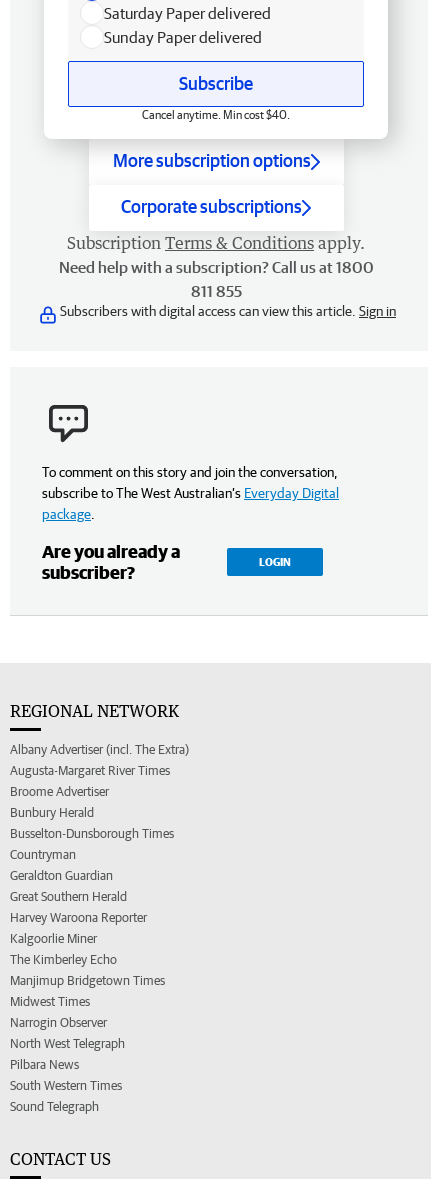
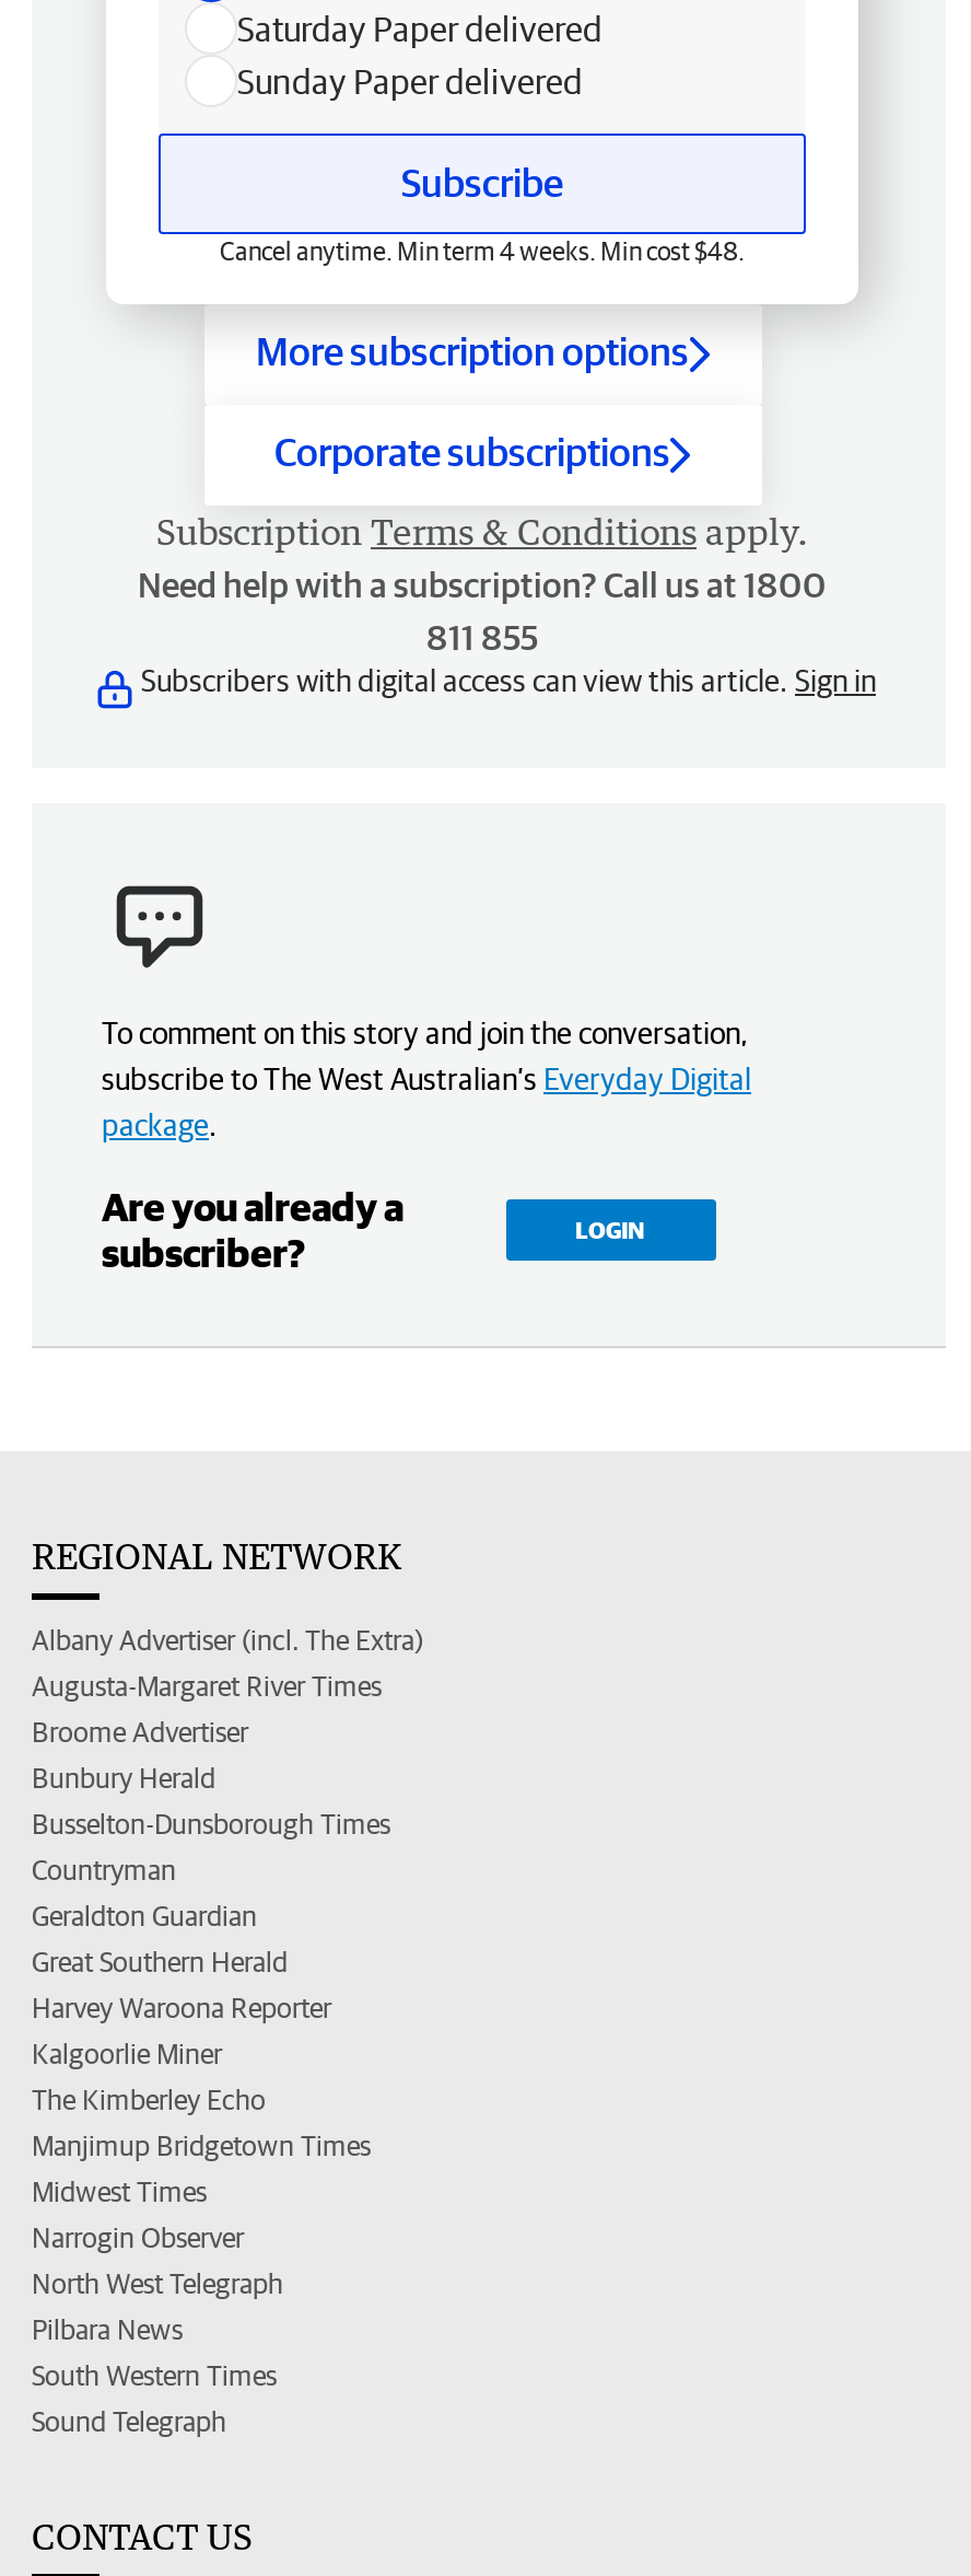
[142,108,290,121] Cancel anytime. Min cost $40. -> [220,236,745,265] Cancel anytime. Min term 4 weeks. Min cost $48.

